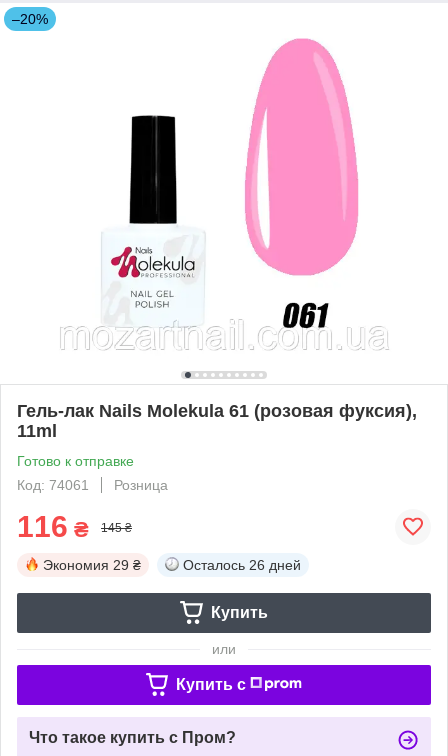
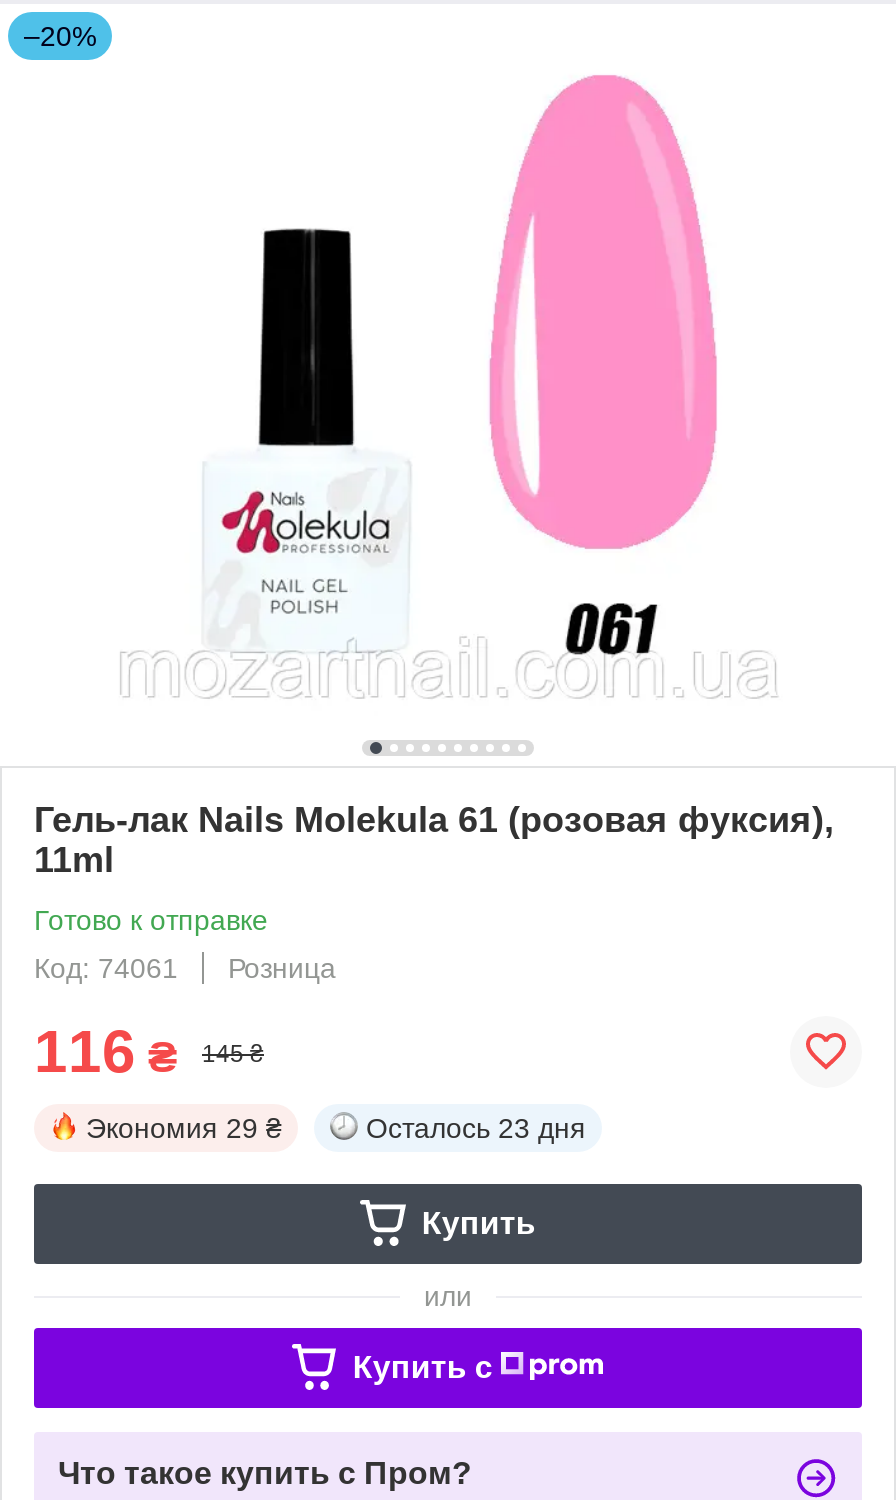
[183,557,301,573] Осталось 26 дней -> [366,1112,586,1144] Осталось 23 дня

